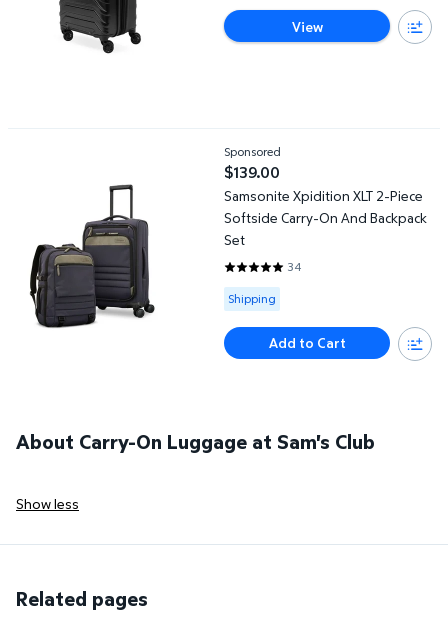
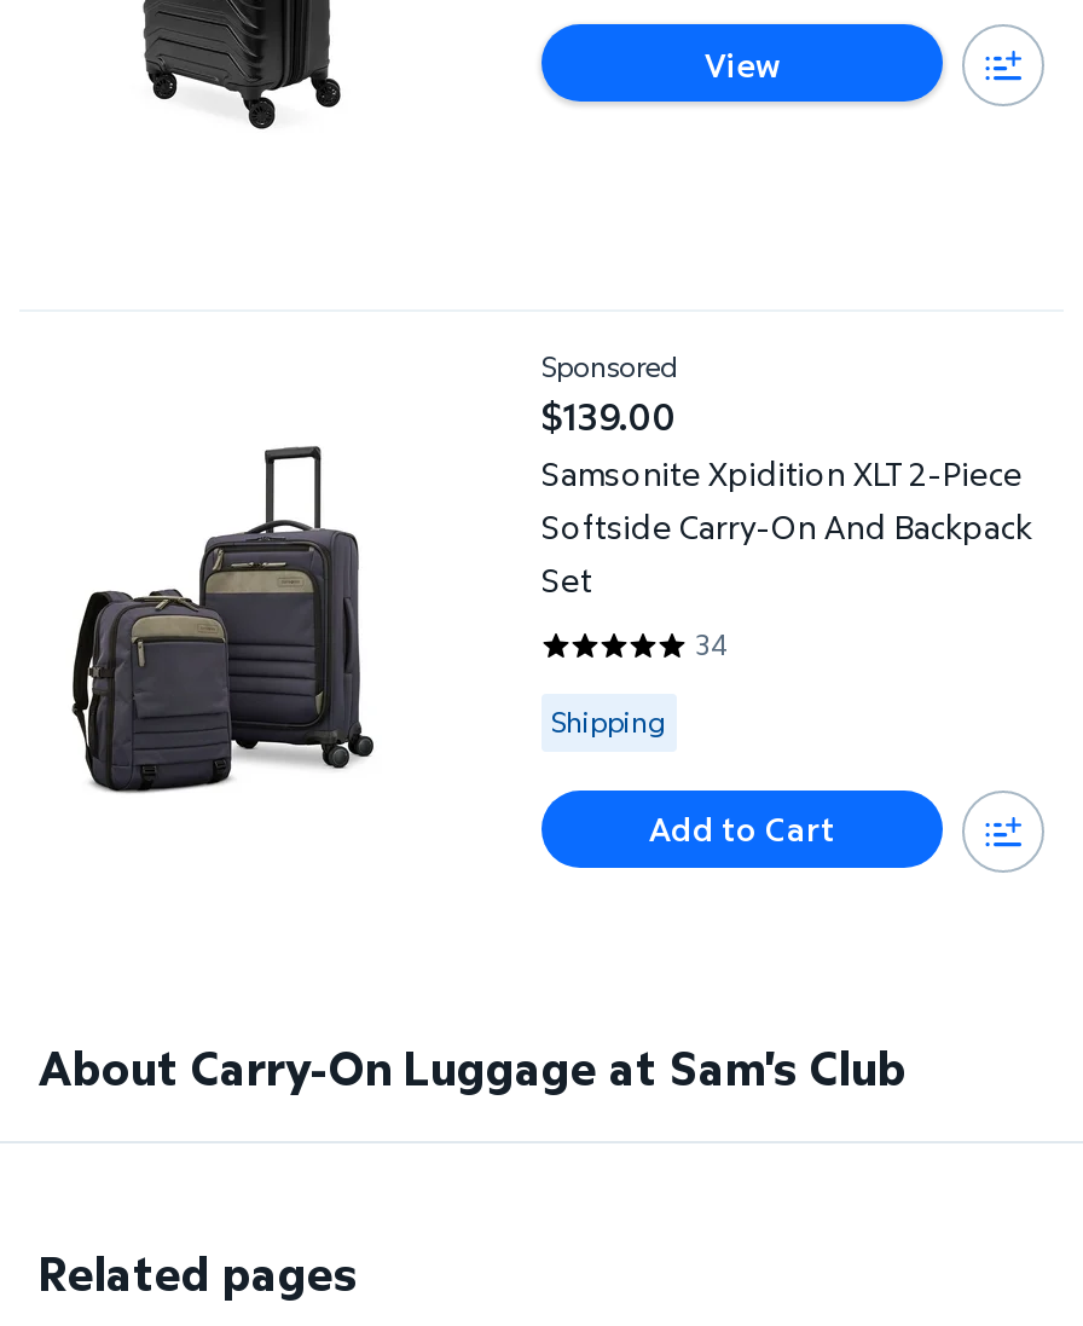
[16,494,79,513] Show less -> none

